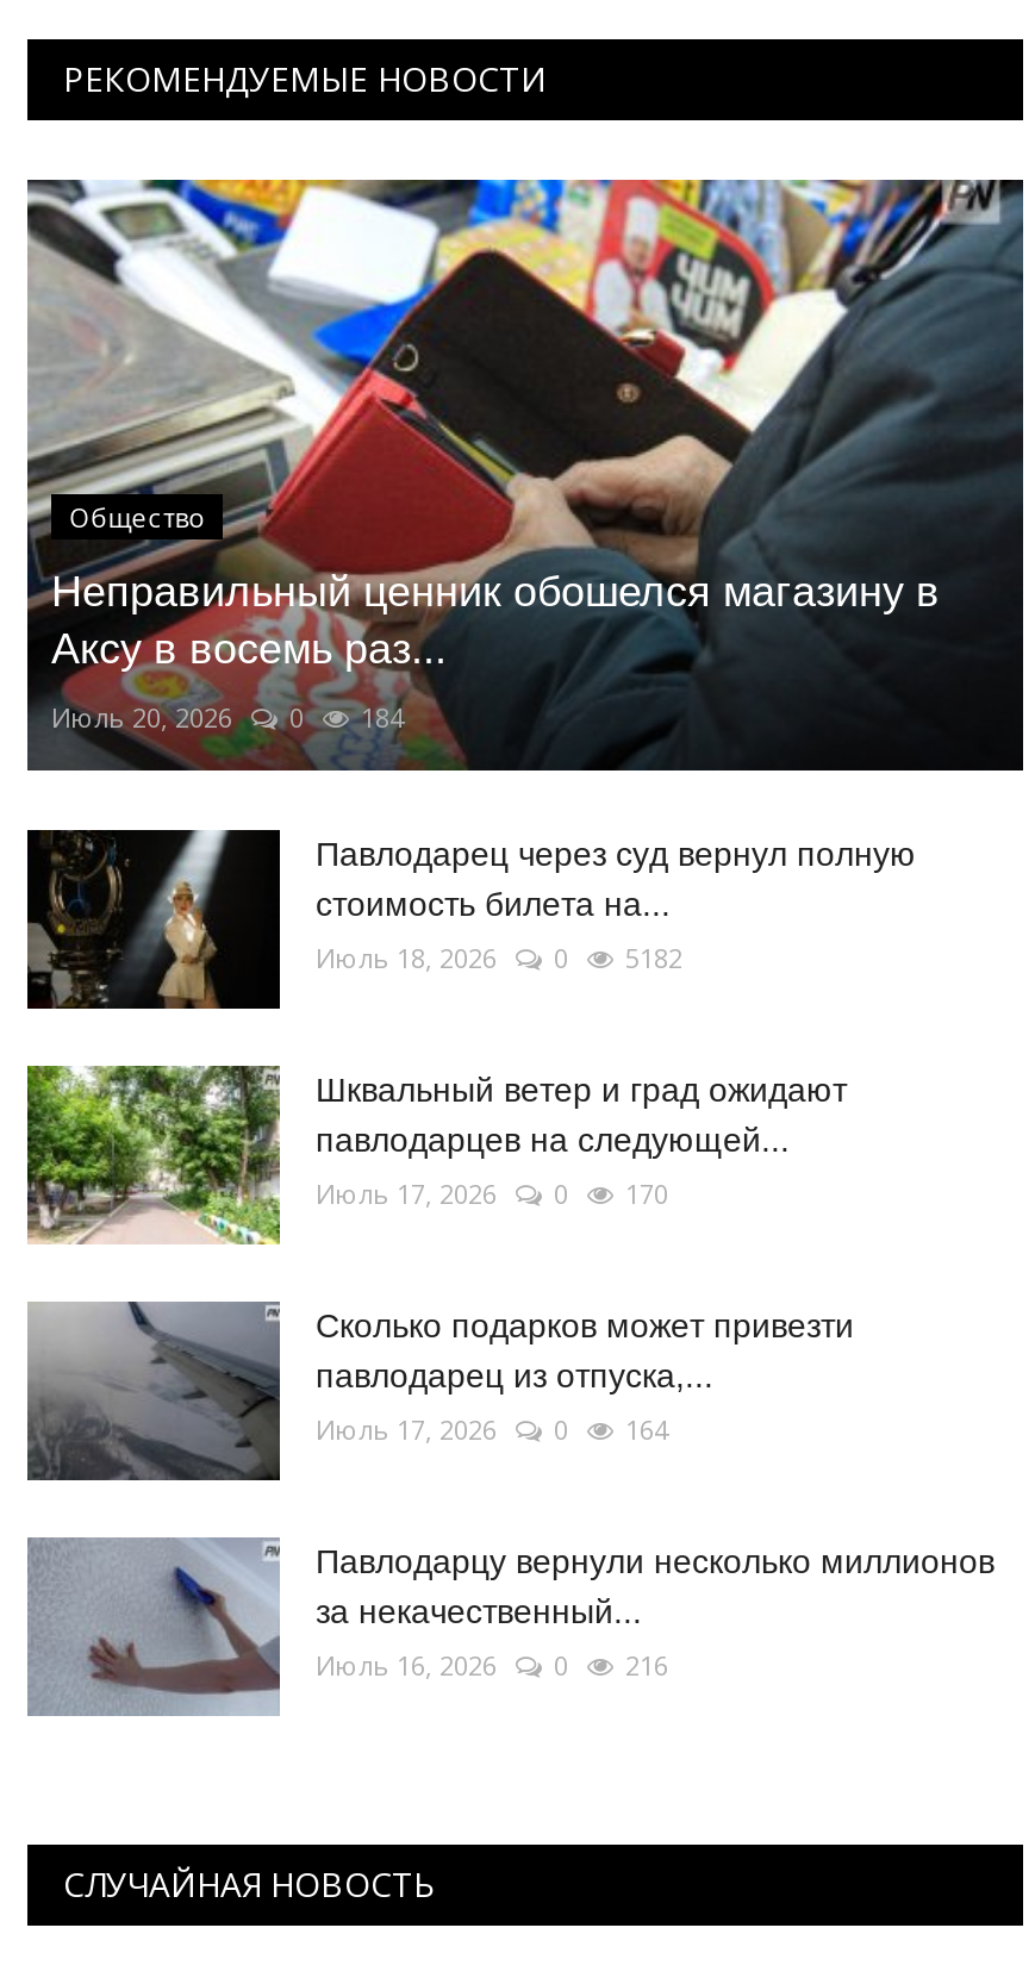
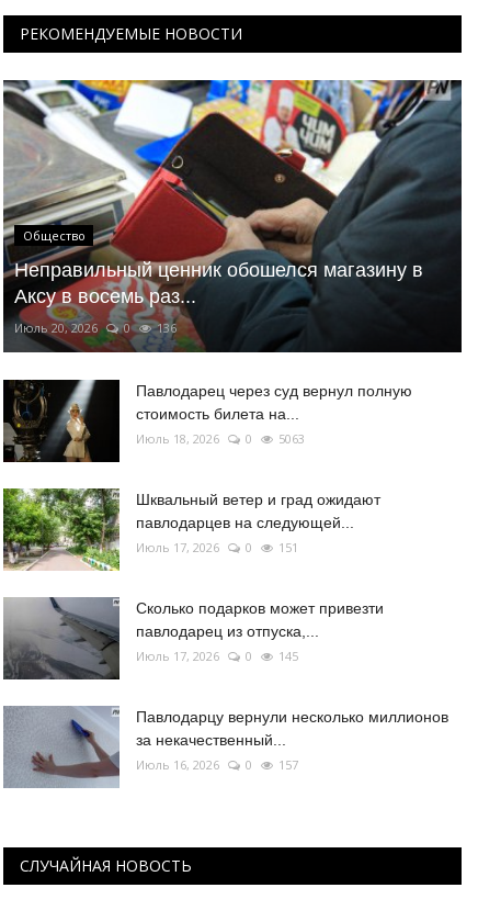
[51,700,404,736] Июль 20, 2026 0 184 -> [14,320,177,336] Июль 20, 2026 0 136
[316,941,682,976] Июль 18, 2026 0 5182 -> [136,431,305,447] Июль 18, 2026 0 5063
[316,1176,668,1212] Июль 17, 2026 0 170 -> [136,539,298,556] Июль 17, 2026 0 151
[316,1412,668,1448] Июль 17, 2026 0 164 -> [136,648,298,665] Июль 17, 2026 0 145
[316,1648,668,1684] Июль 16, 2026 0 216 -> [136,757,298,773] Июль 16, 2026 0 157

